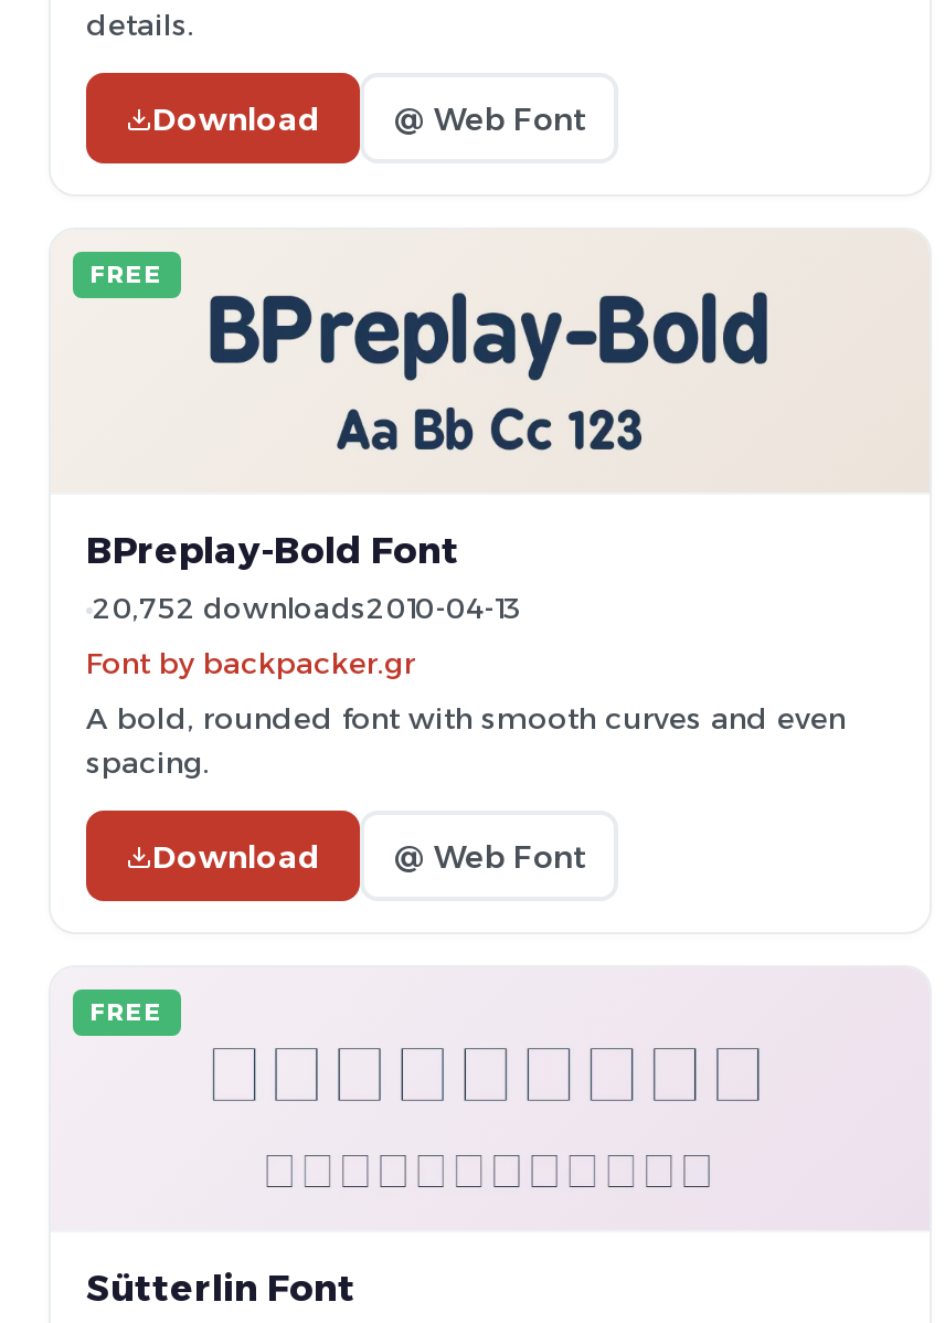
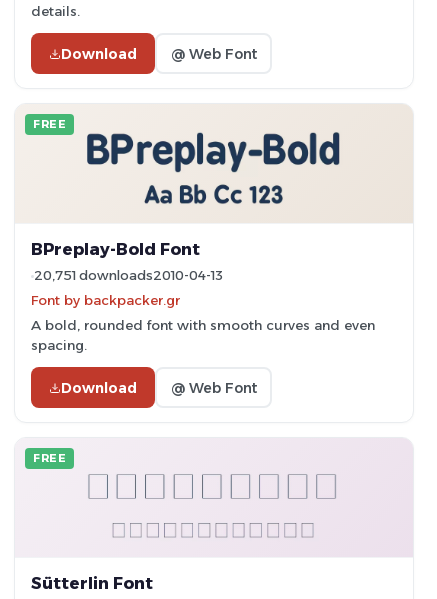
[93,592,521,625] 20,752 downloads2010-04-13 -> [34,268,223,283] 20,751 downloads2010-04-13

